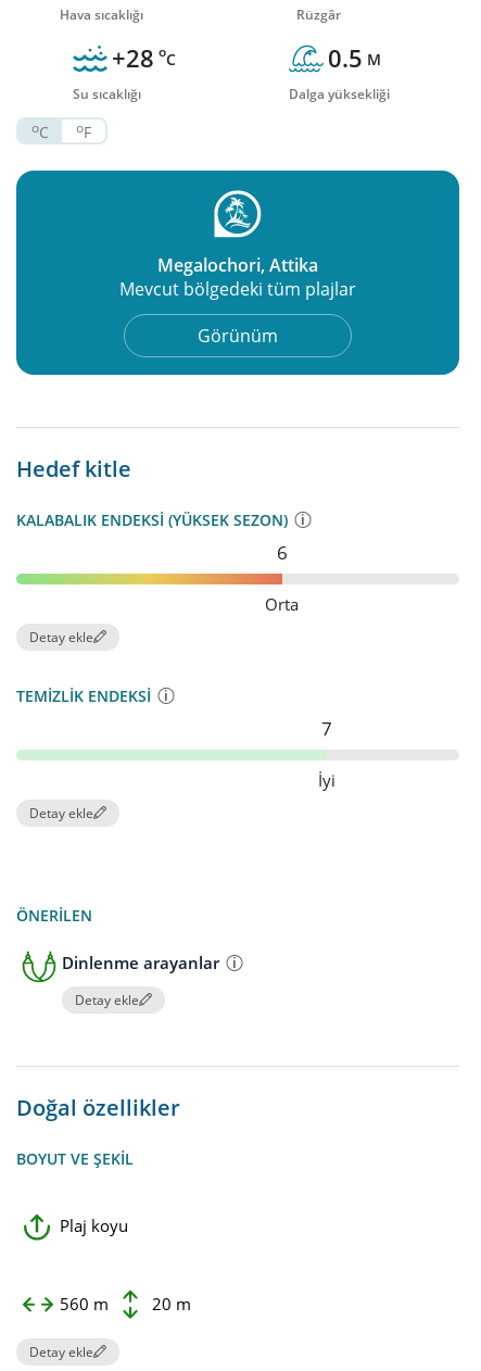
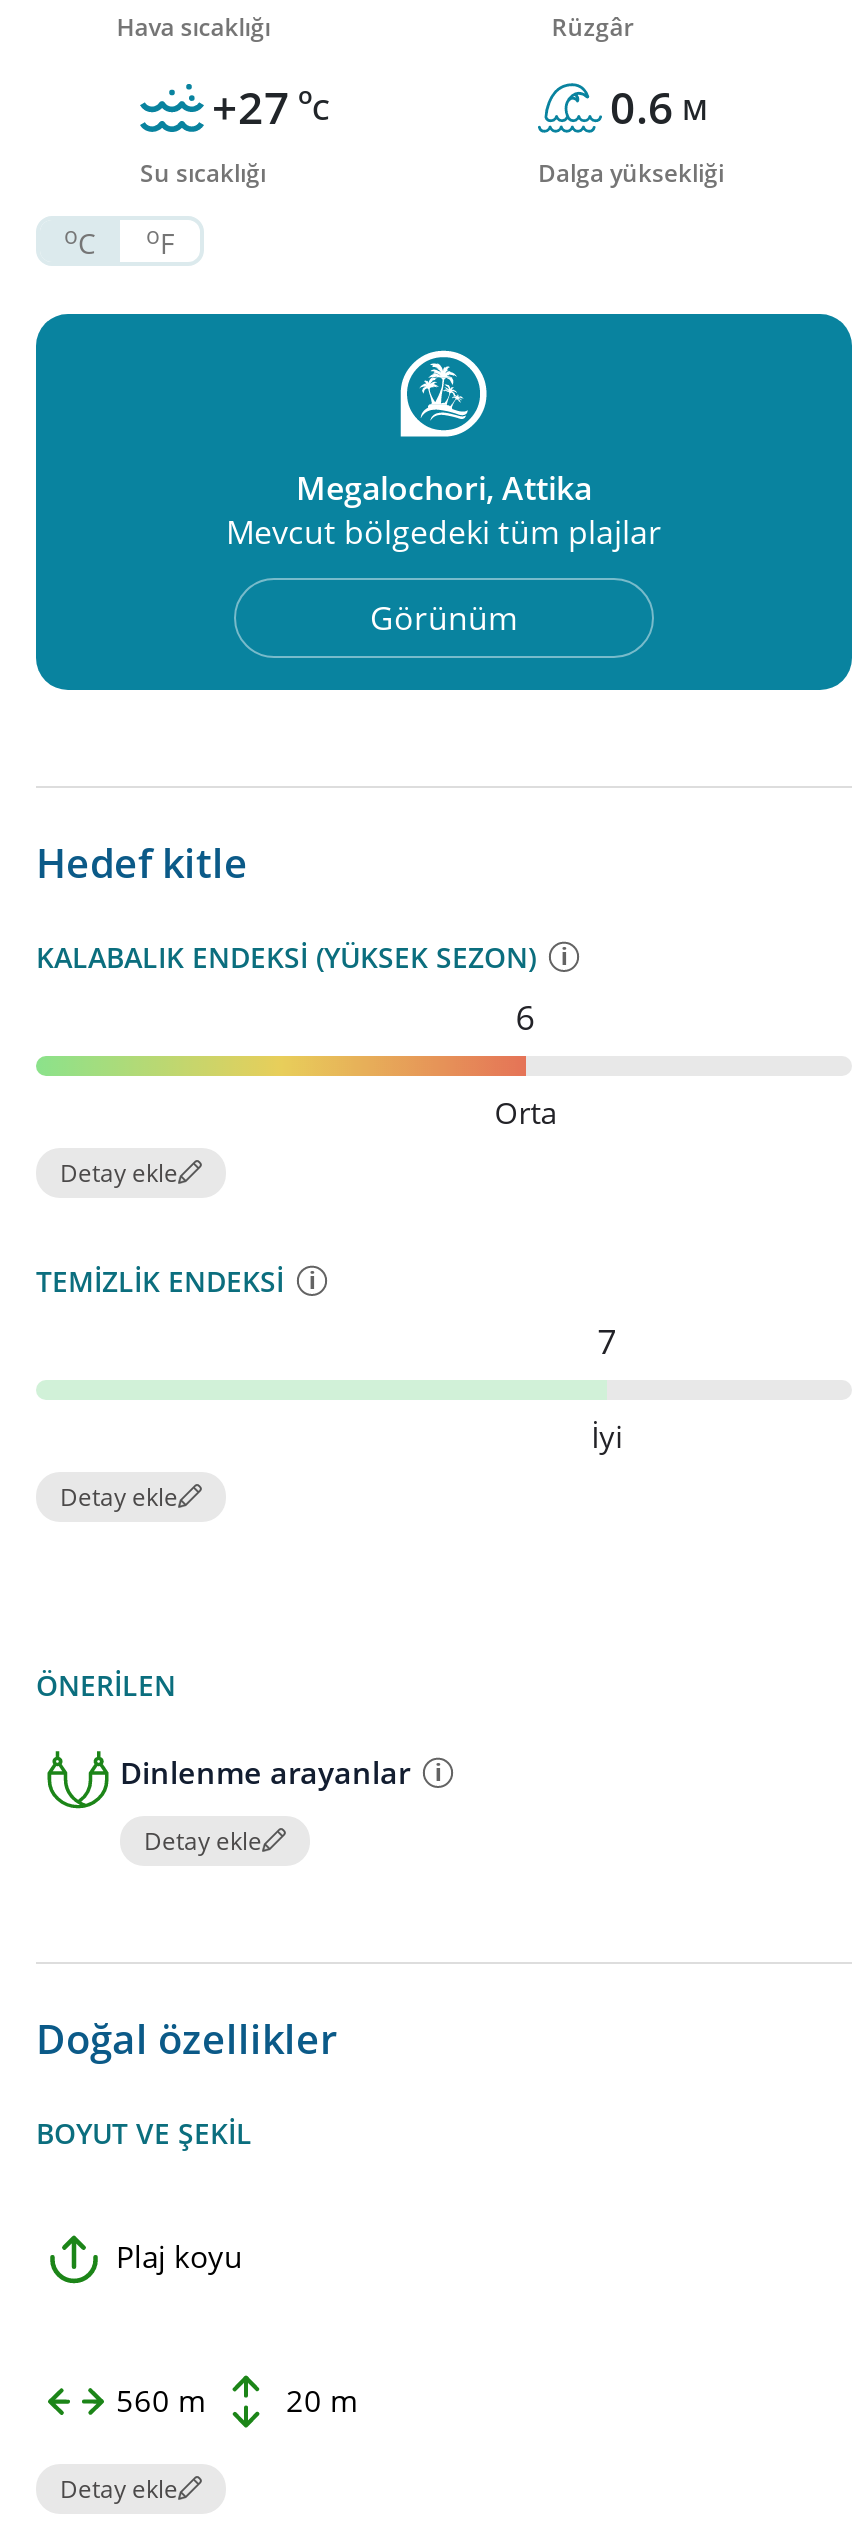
[112,41,176,74] +28 o C -> [212,76,330,136] +27 o C
[328,41,381,74] 0.5 M -> [610,76,708,136] 0.6 M

